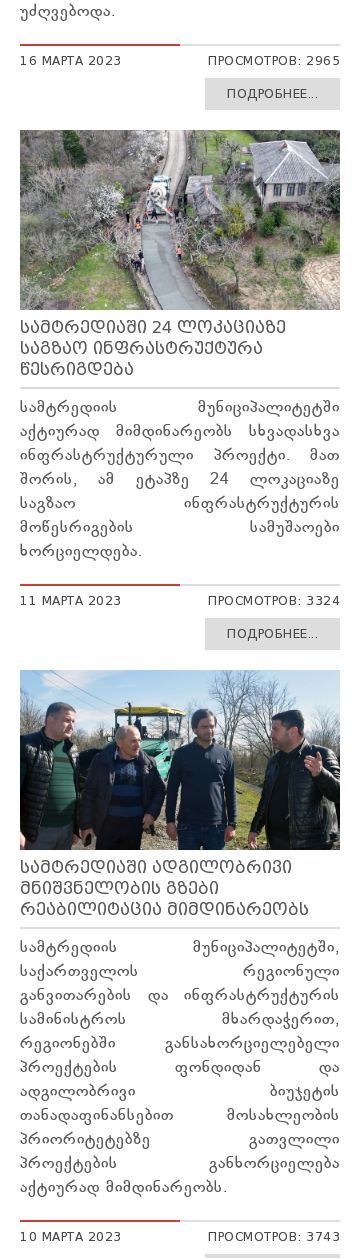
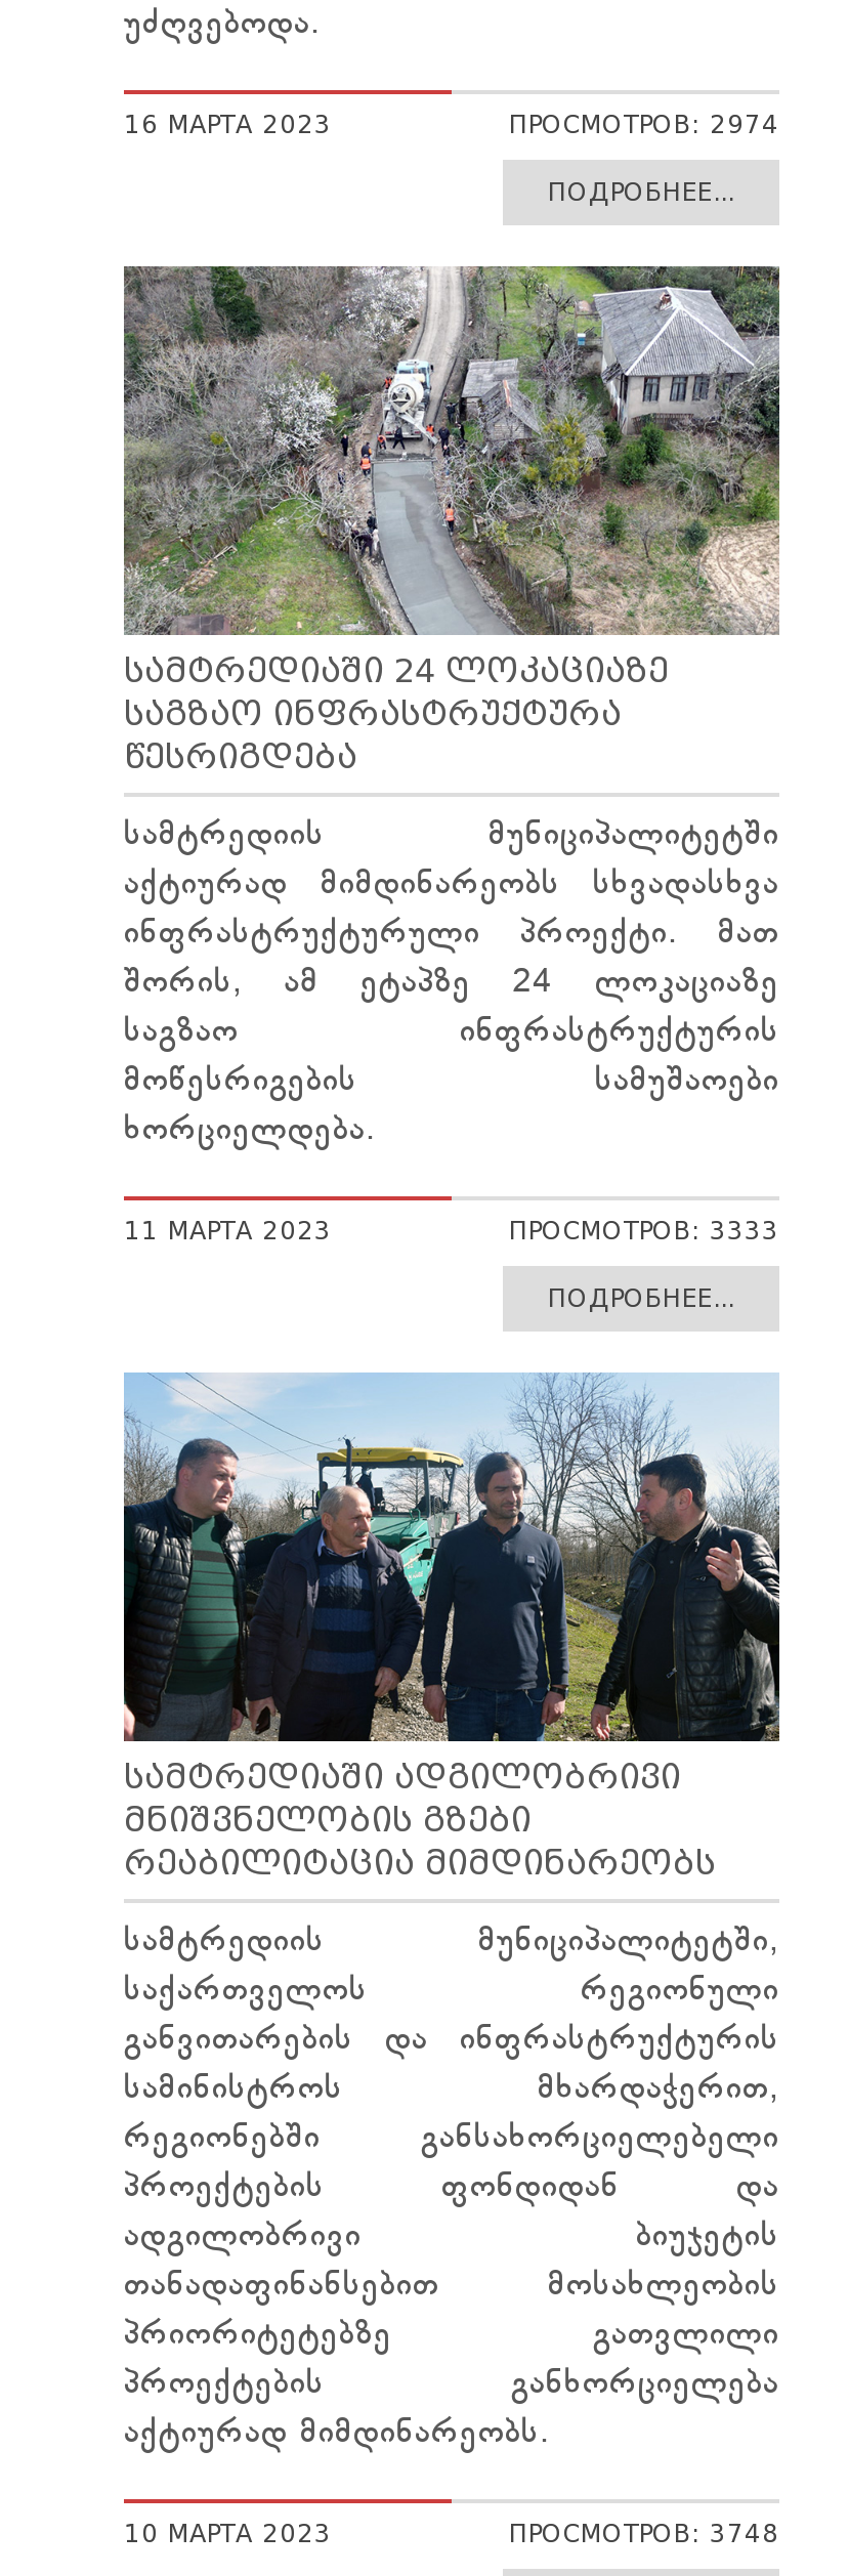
[208,53,340,68] ПРОСМОТРОВ: 2965 -> [509,109,779,139] ПРОСМОТРОВ: 2974
[208,593,340,608] ПРОСМОТРОВ: 3324 -> [509,1215,779,1245] ПРОСМОТРОВ: 3333
[208,1229,340,1244] ПРОСМОТРОВ: 3743 -> [509,2518,779,2548] ПРОСМОТРОВ: 3748

